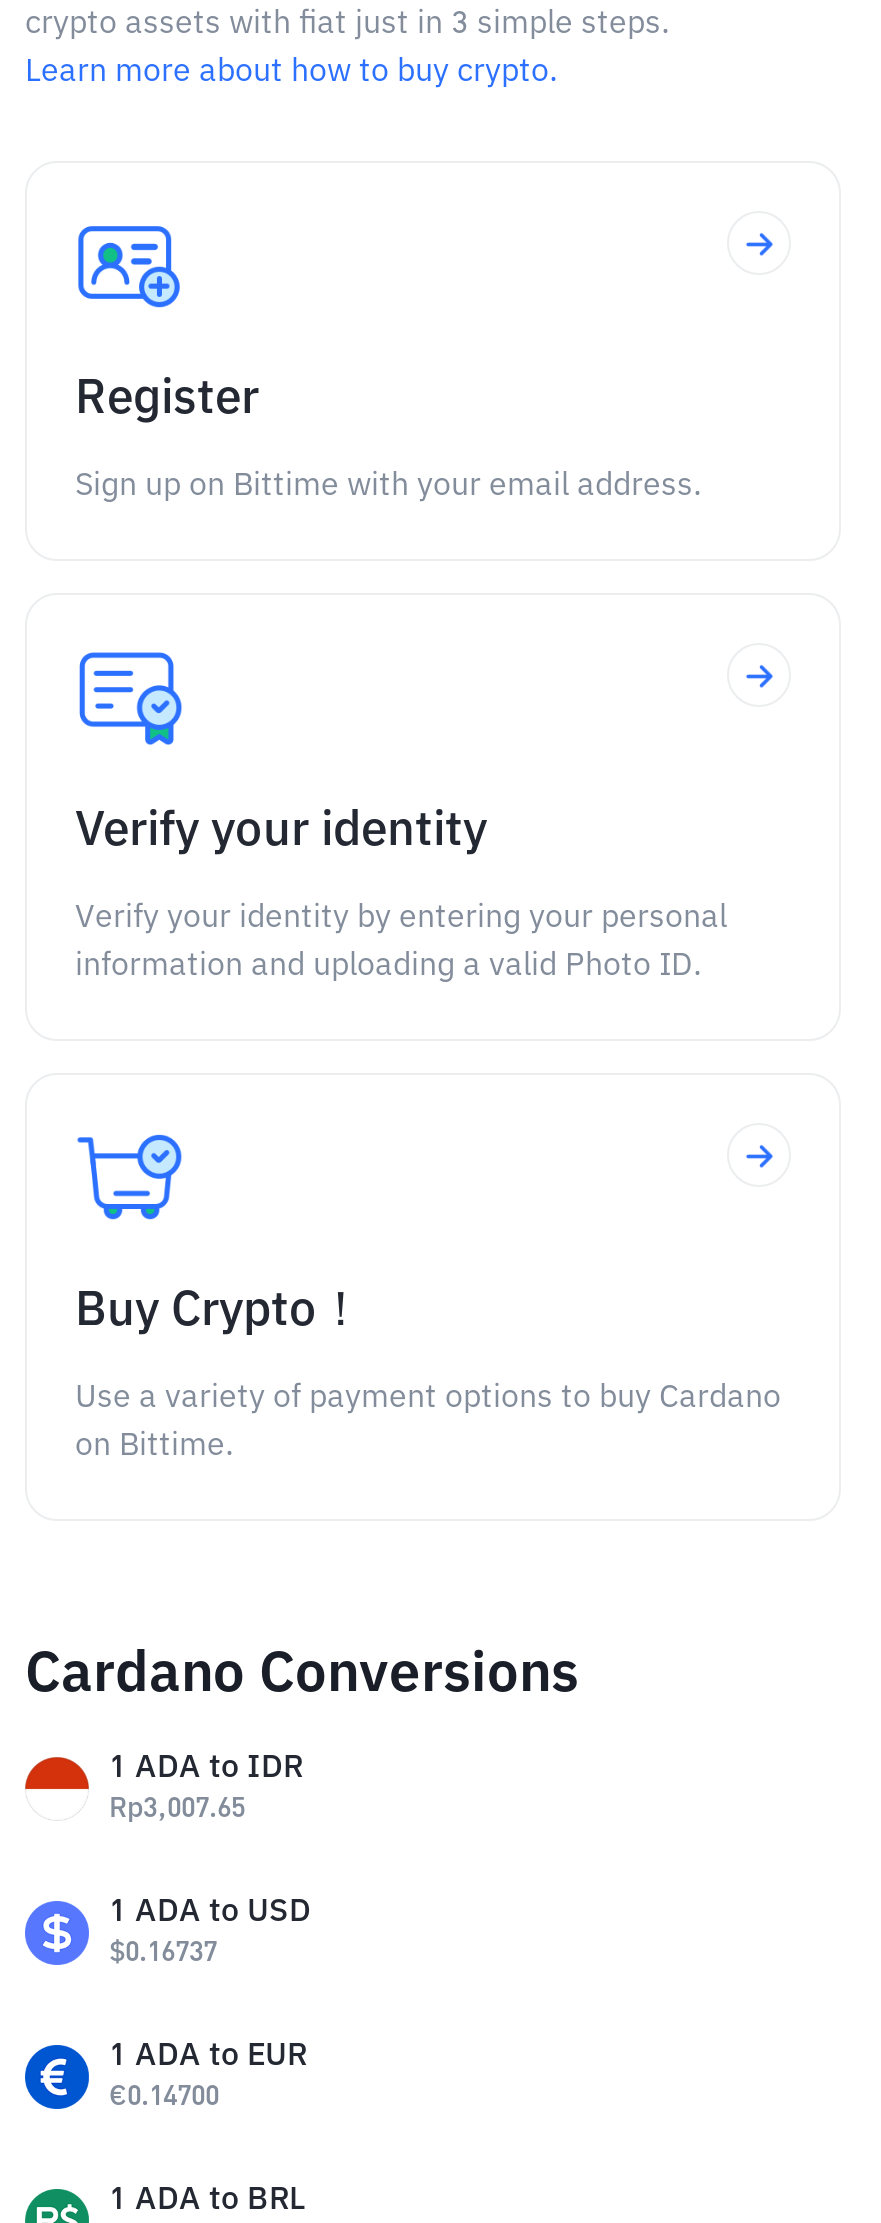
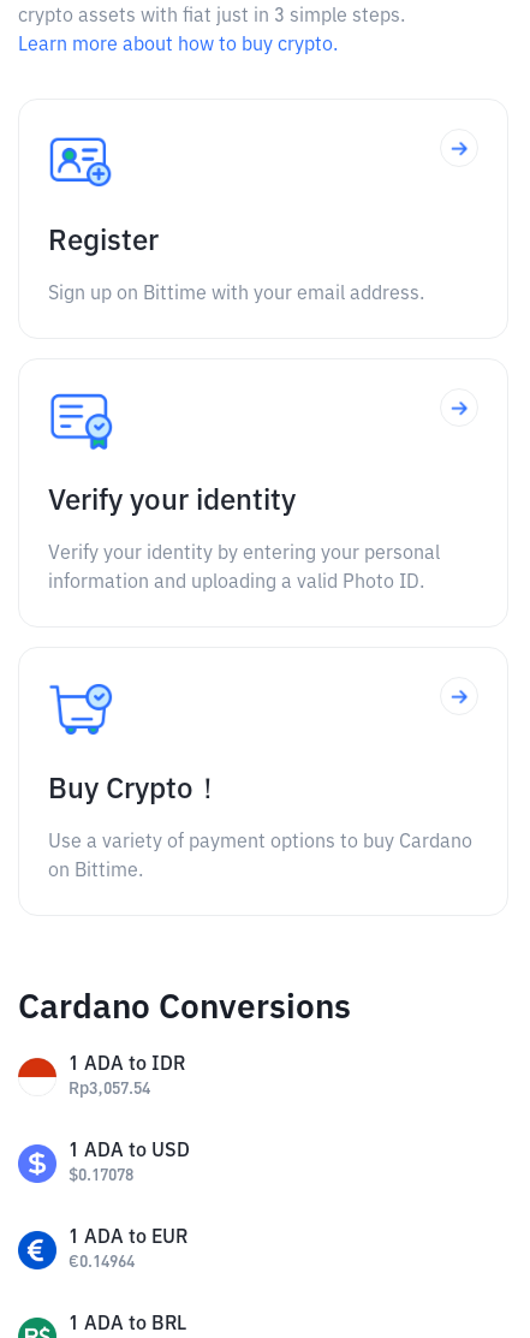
[109,1795,245,1823] Rp3,007.65 -> [69,1081,150,1098] Rp3,057.54
[109,1939,217,1967] $0.16737 -> [69,1167,133,1184] $0.17078
[109,2083,219,2111] €0.14700 -> [69,1254,135,1271] €0.14964

